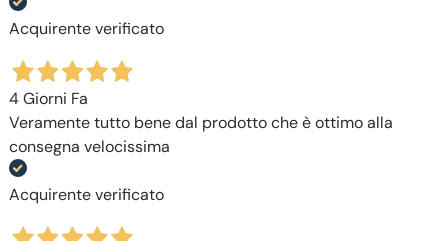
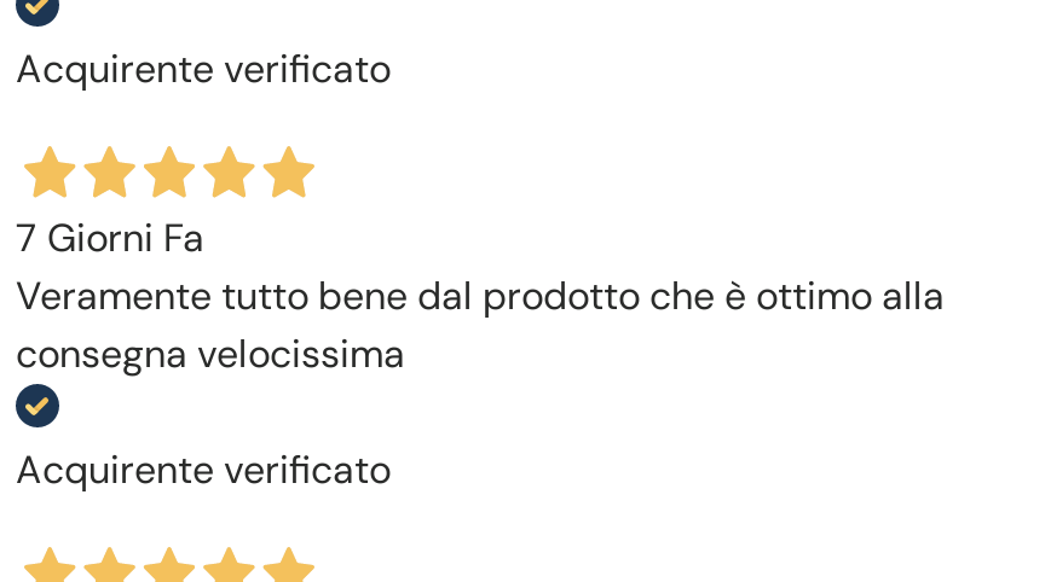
[9,88,88,109] 4 Giorni Fa -> [16,213,204,264] 7 Giorni Fa

